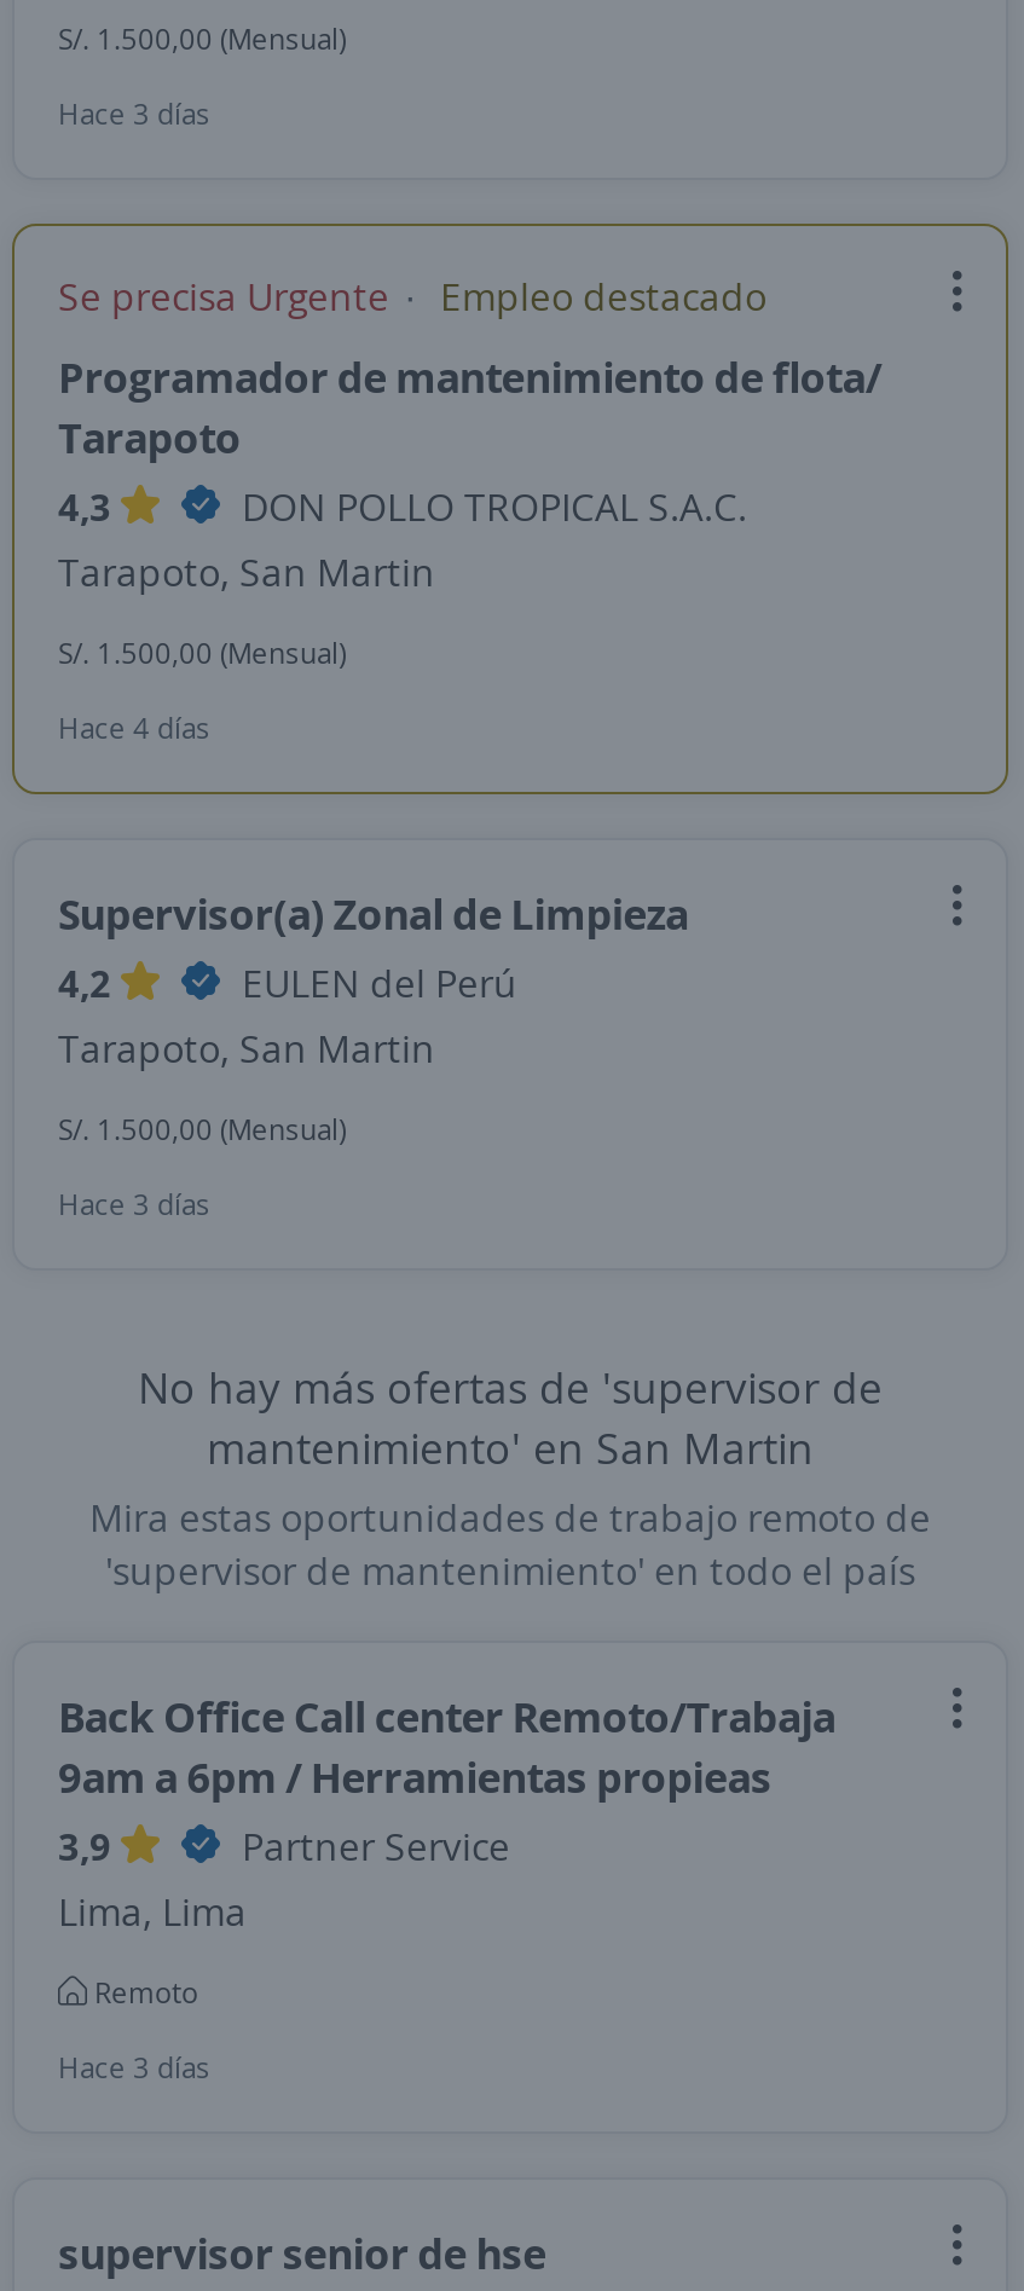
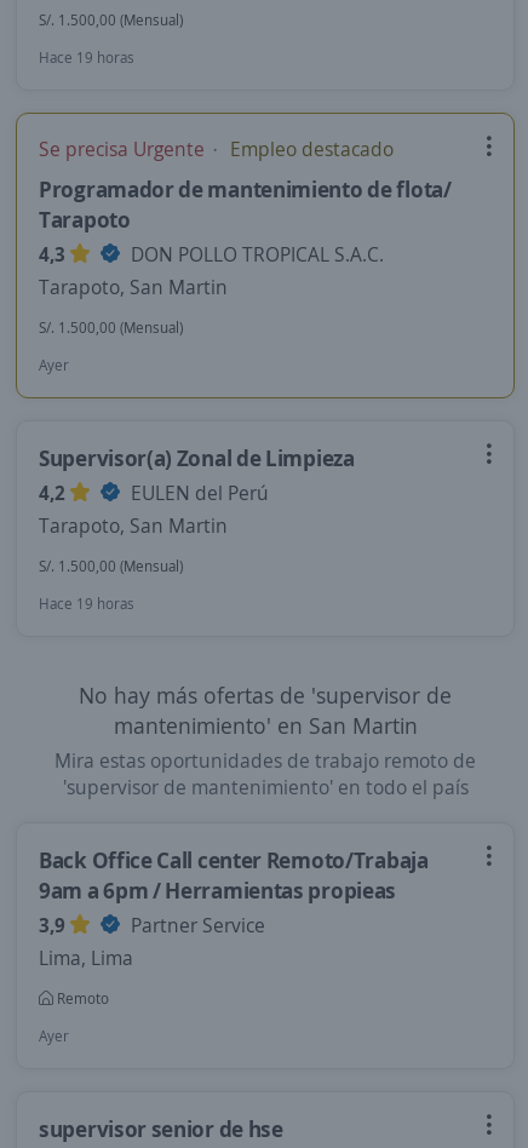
[58,93,210,134] Hace 3 días -> [39,47,134,68] Hace 19 horas
[58,707,210,748] Hace 4 días -> [39,355,69,375] Ayer
[58,1184,210,1225] Hace 3 días -> [39,593,134,614] Hace 19 horas
[58,2047,210,2088] Hace 3 días -> [39,1026,69,1046] Ayer

